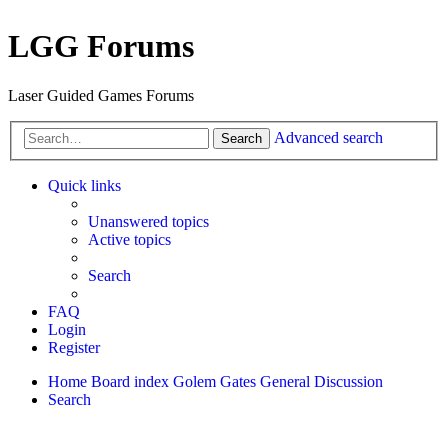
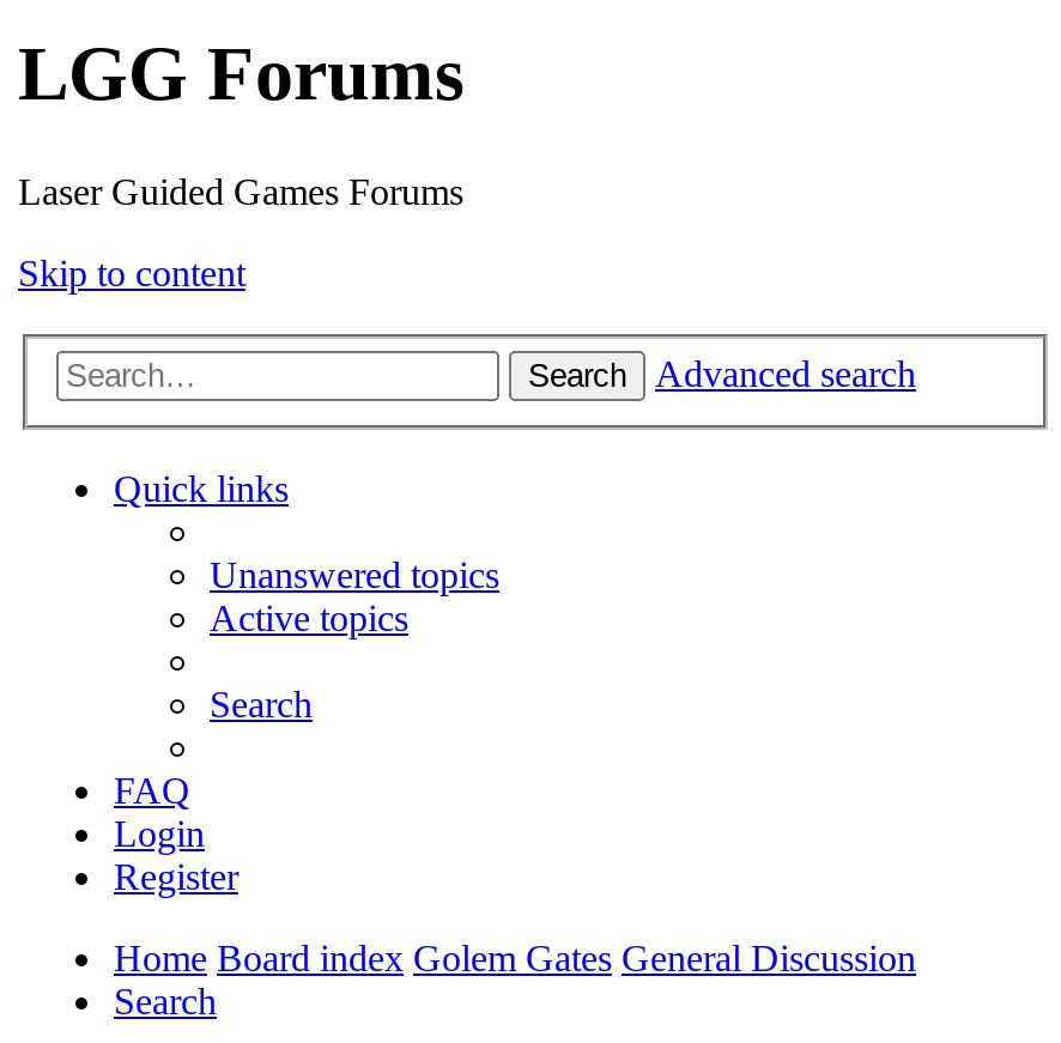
moved [8,28,194,104] -> [18,31,463,212]: LGG Forums | Laser Guided Games Forums
none -> [18,252,245,293] Skip to content

